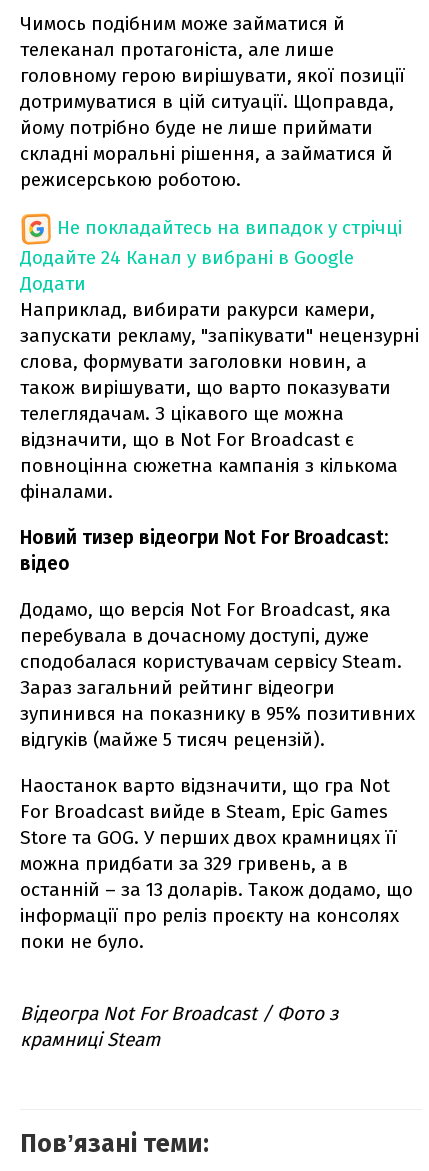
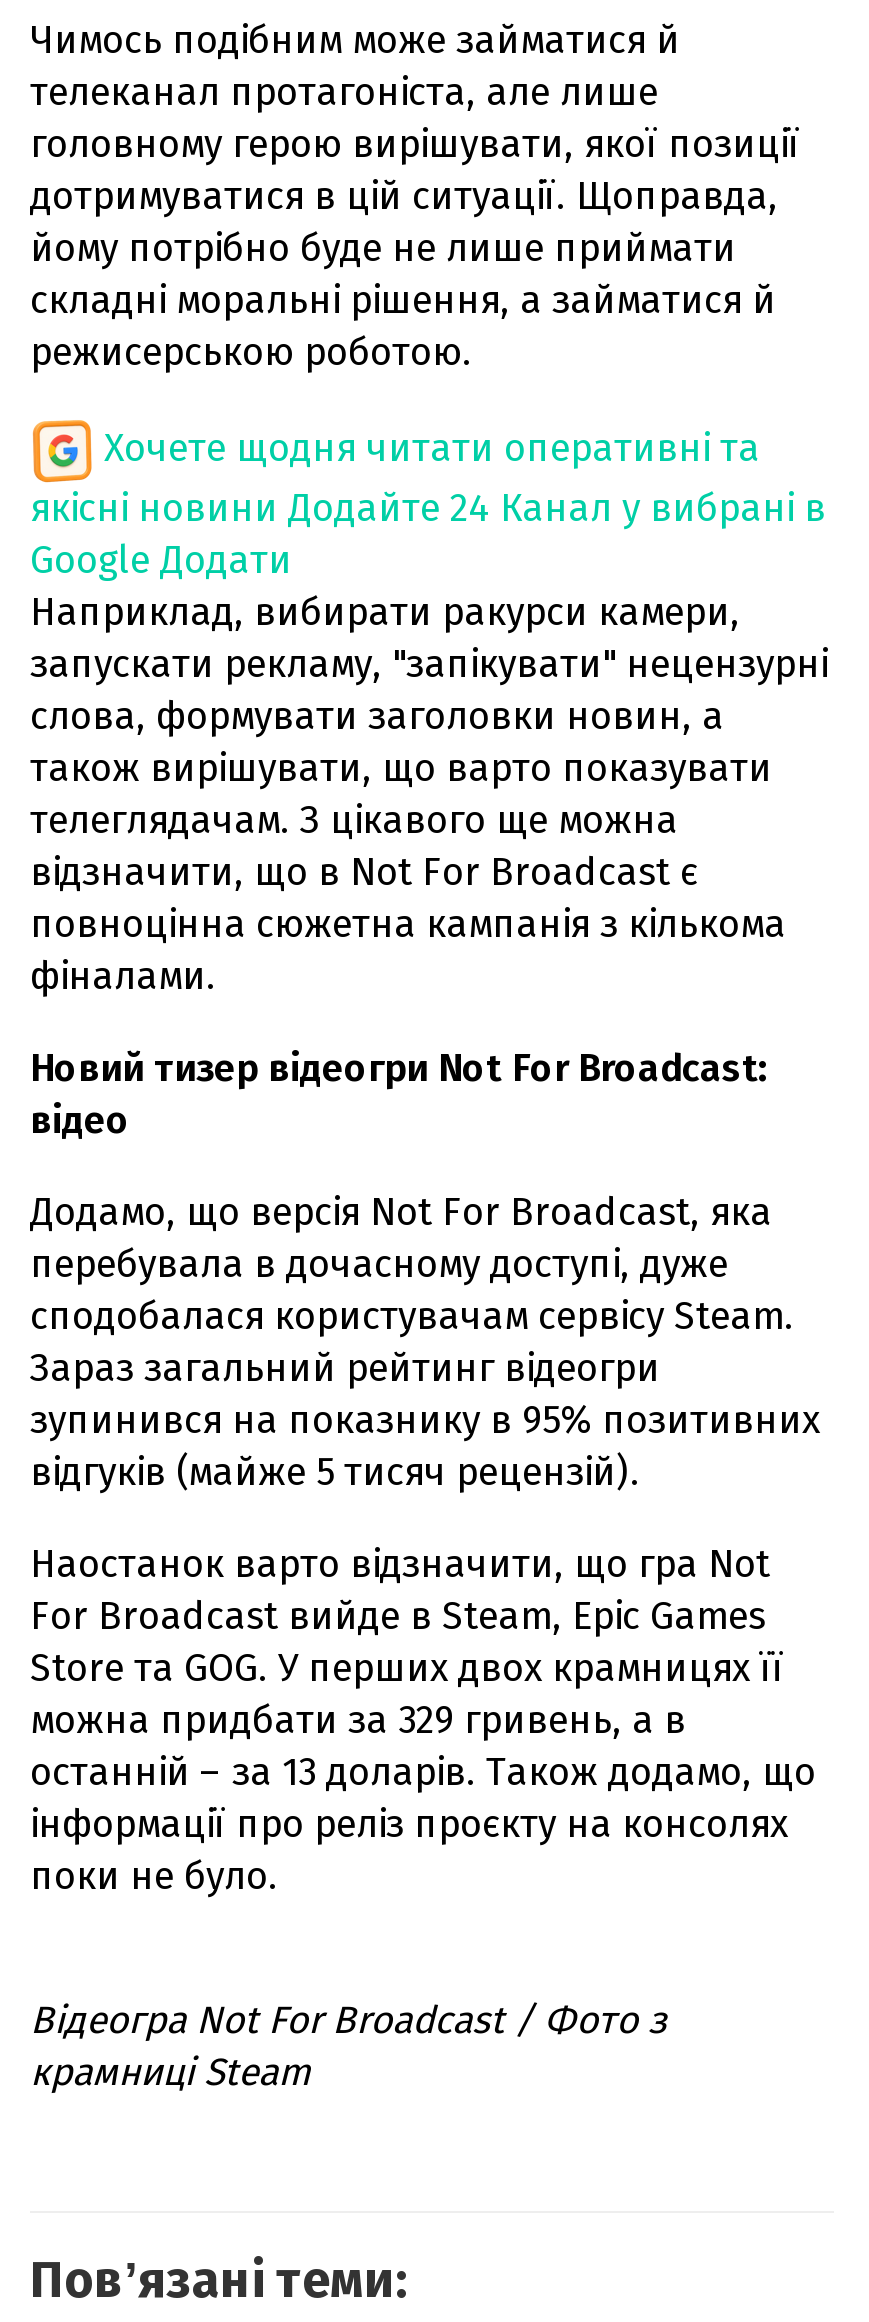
[20,216,402,295] Не покладайтесь на випадок у стрічці | Додайте 24 Канал у вибрані в Google | Додати -> [30,424,826,582] Хочете щодня читати оперативні та | якісні новини Додайте 24 Канал у вибрані в | Google Додати

